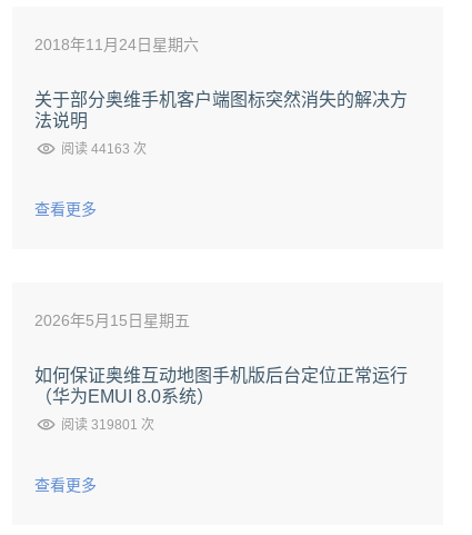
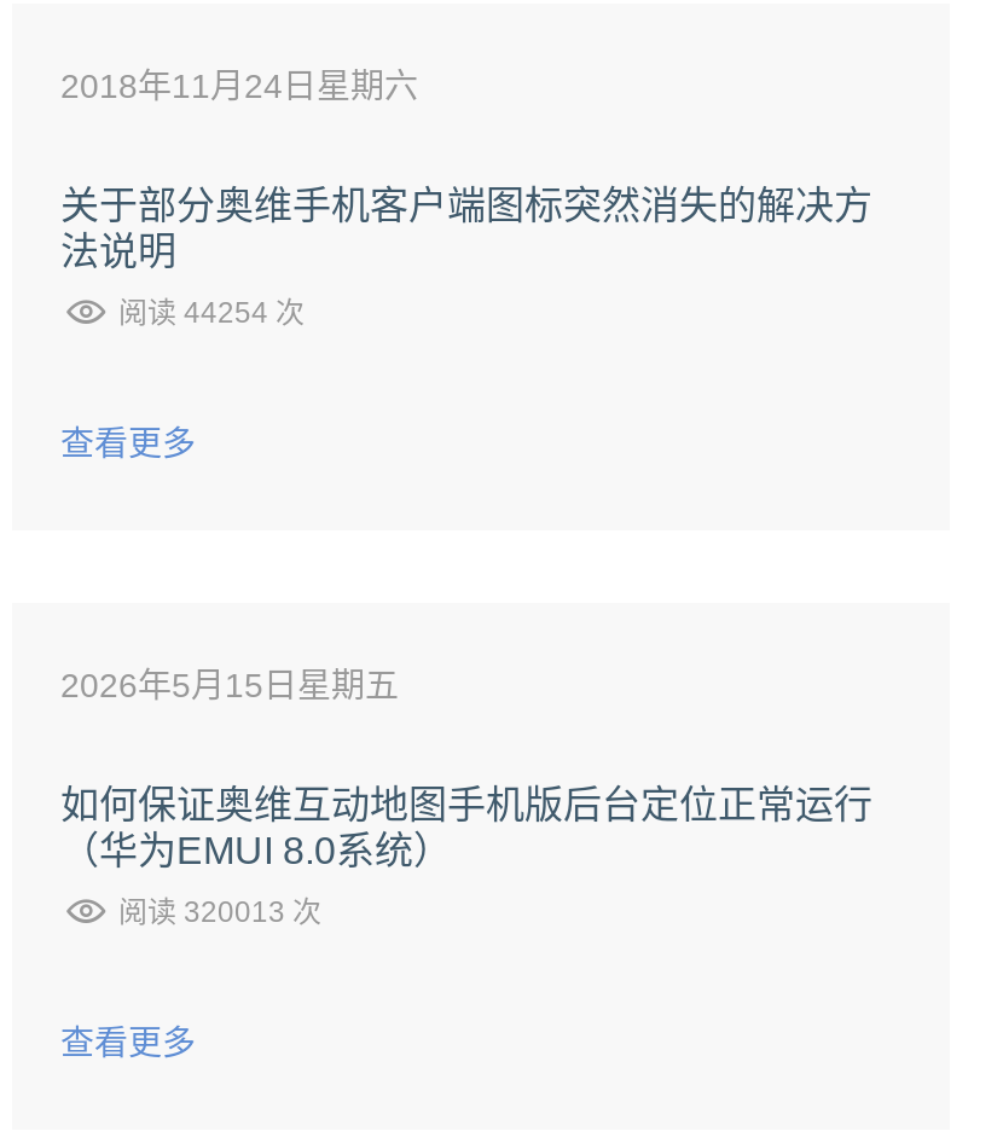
[61,141,147,156] 阅读 44163 次 -> [118,295,305,329] 阅读 44254 次
[61,417,154,432] 阅读 319801 次 -> [118,894,321,928] 阅读 320013 次

